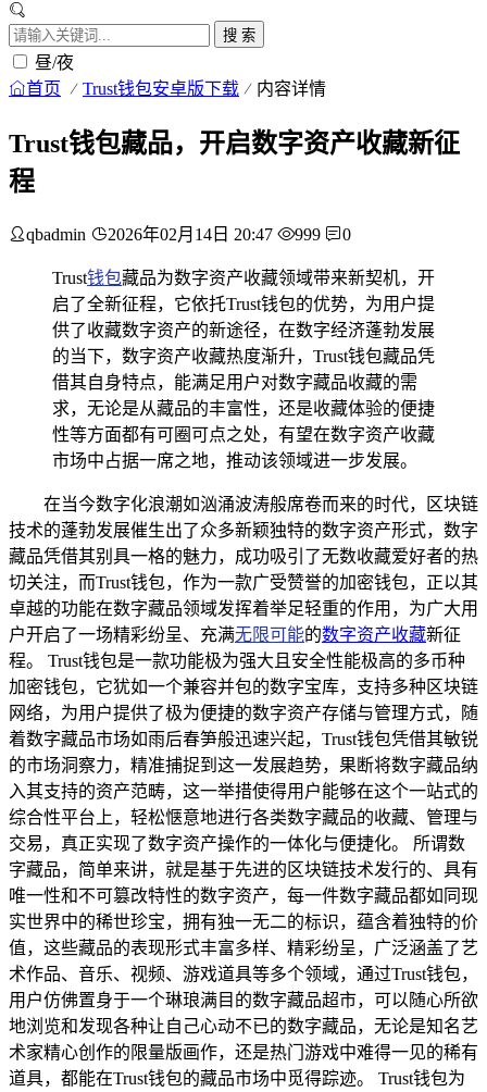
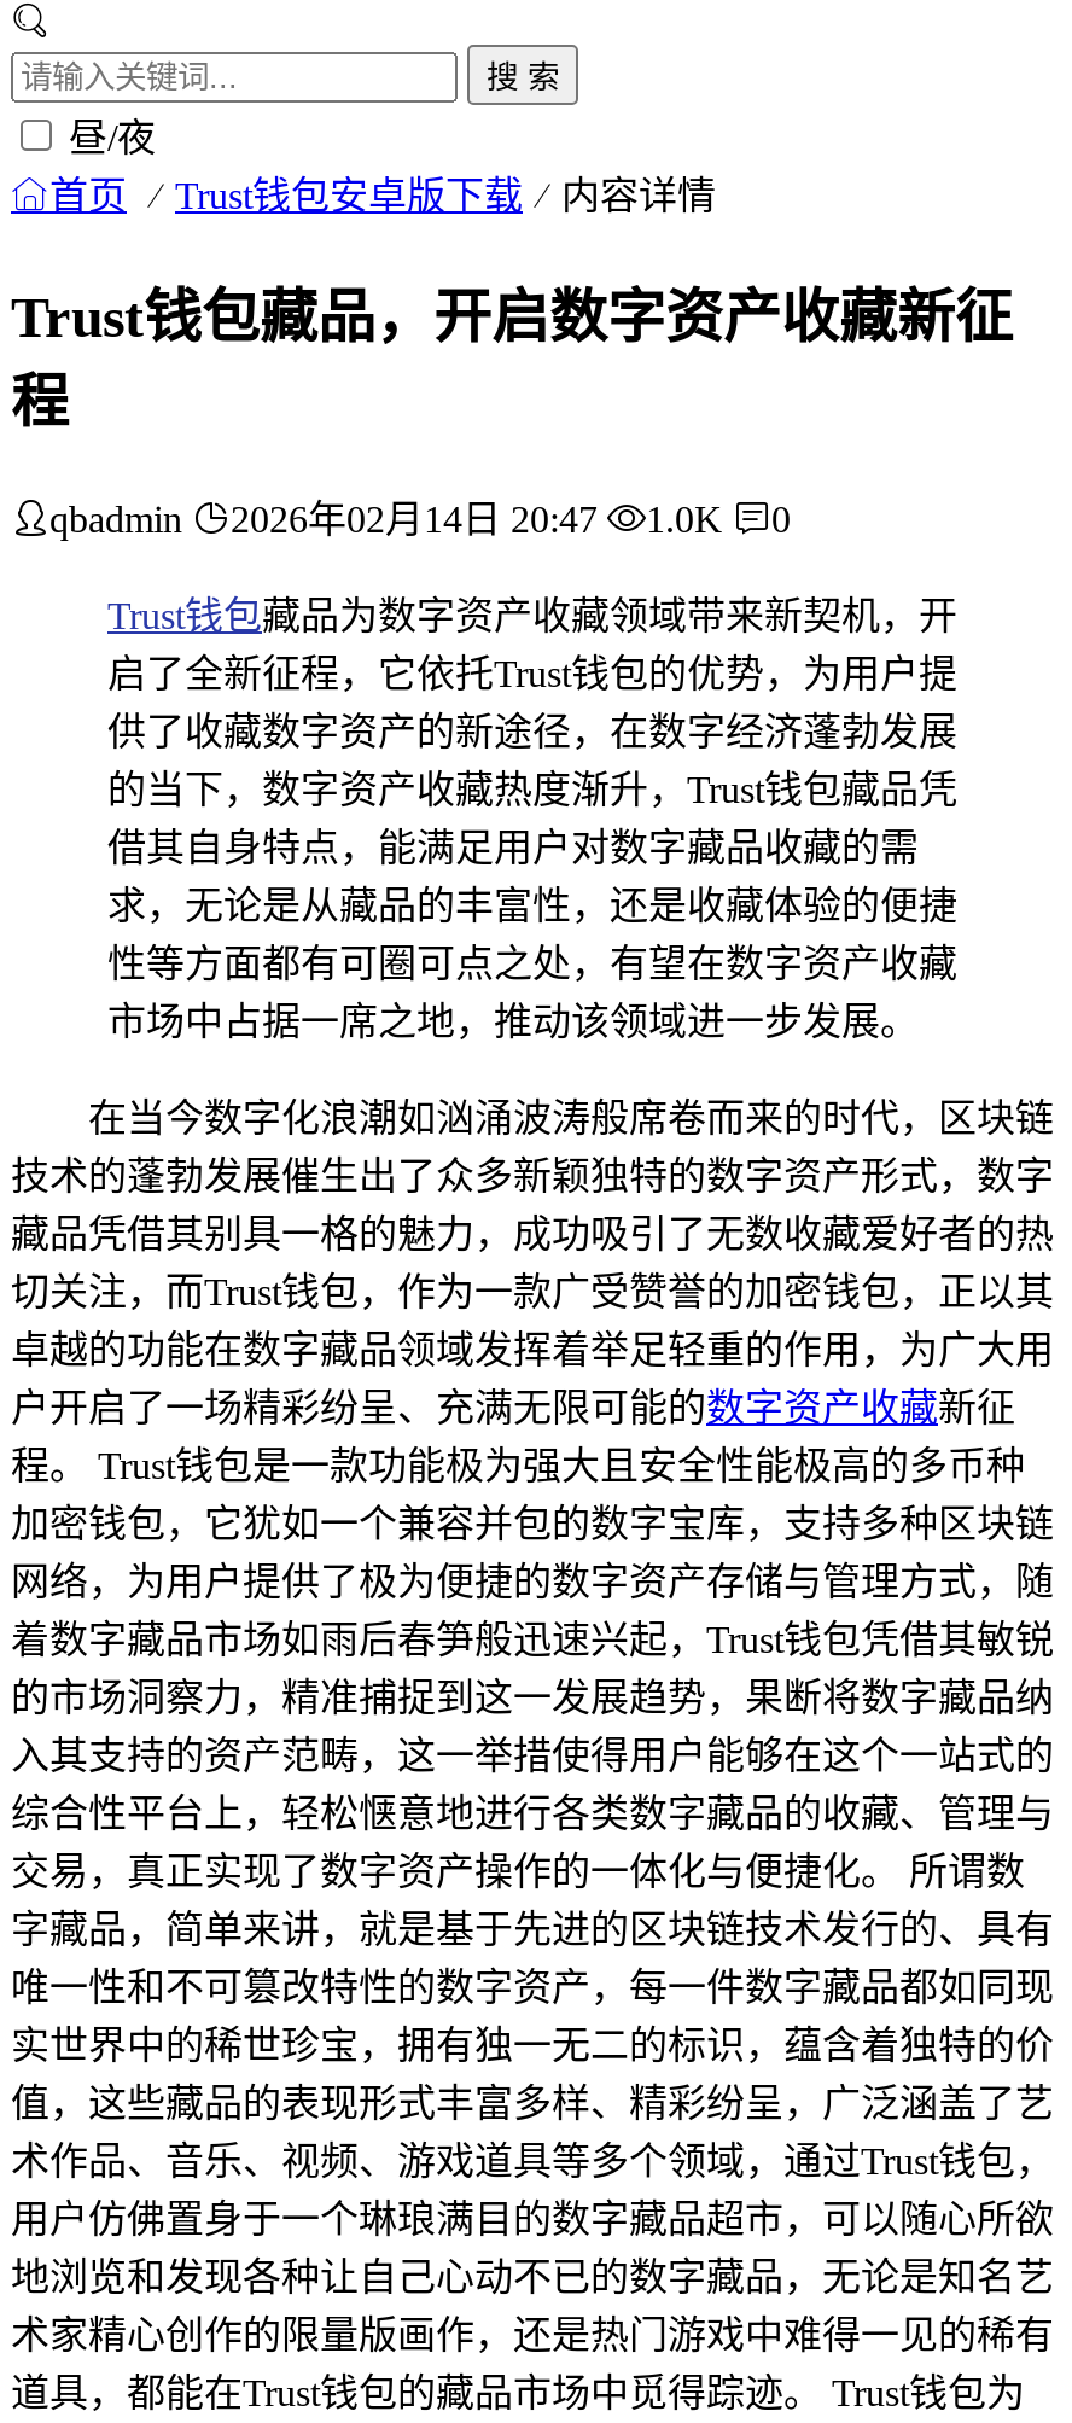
[26,225,351,243] qbadmin 2026年02月14日 20:47 999 0 -> [49,498,791,539] qbadmin 2026年02月14日 20:47 1.0K 0

